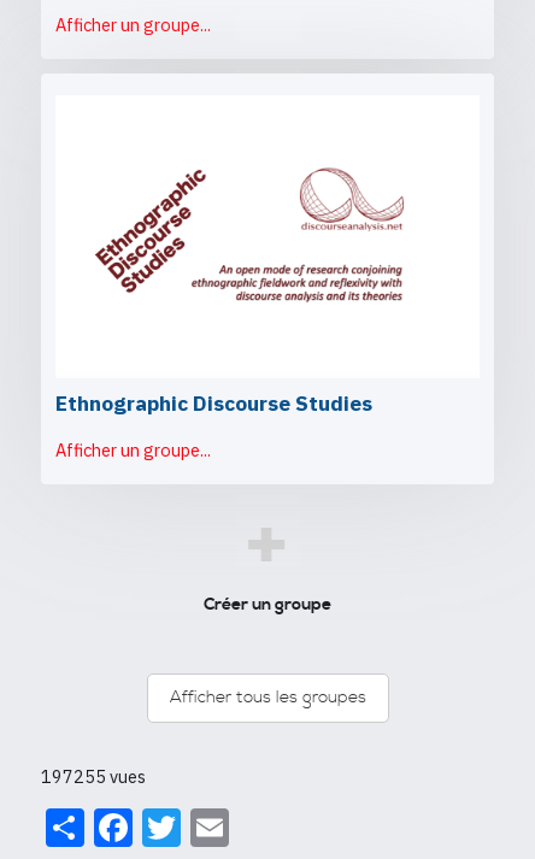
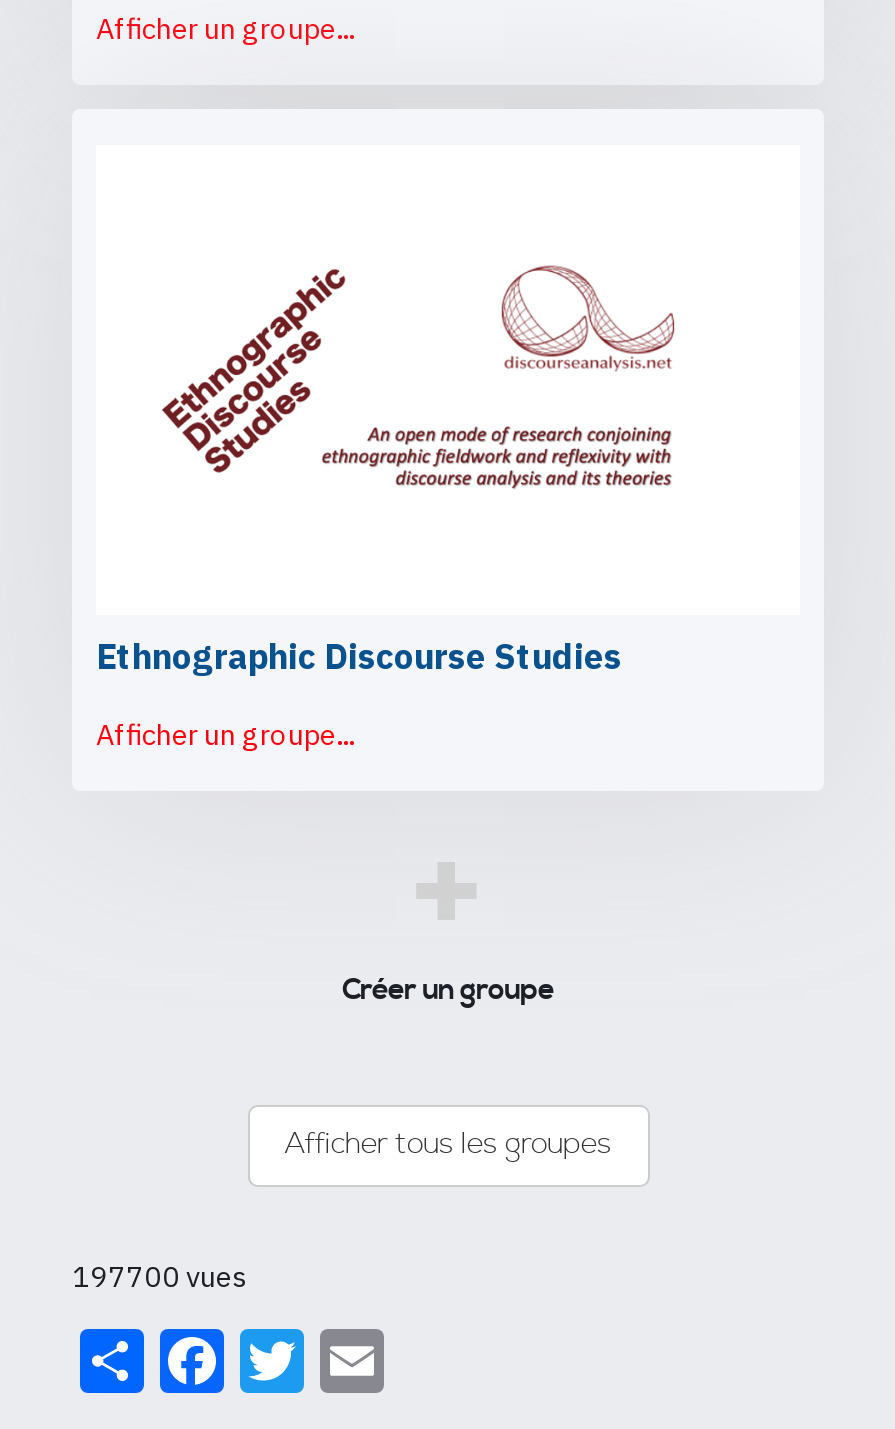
[41,765,146,788] 197255 vues -> [72,1257,246,1295] 197700 vues

